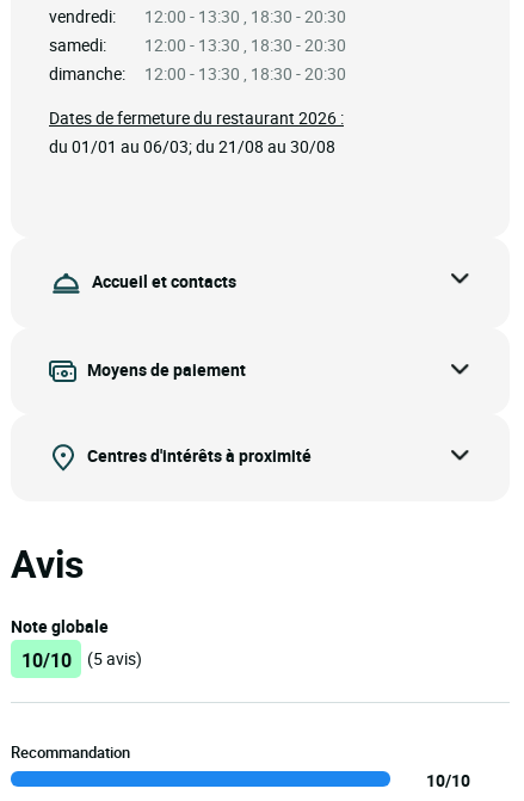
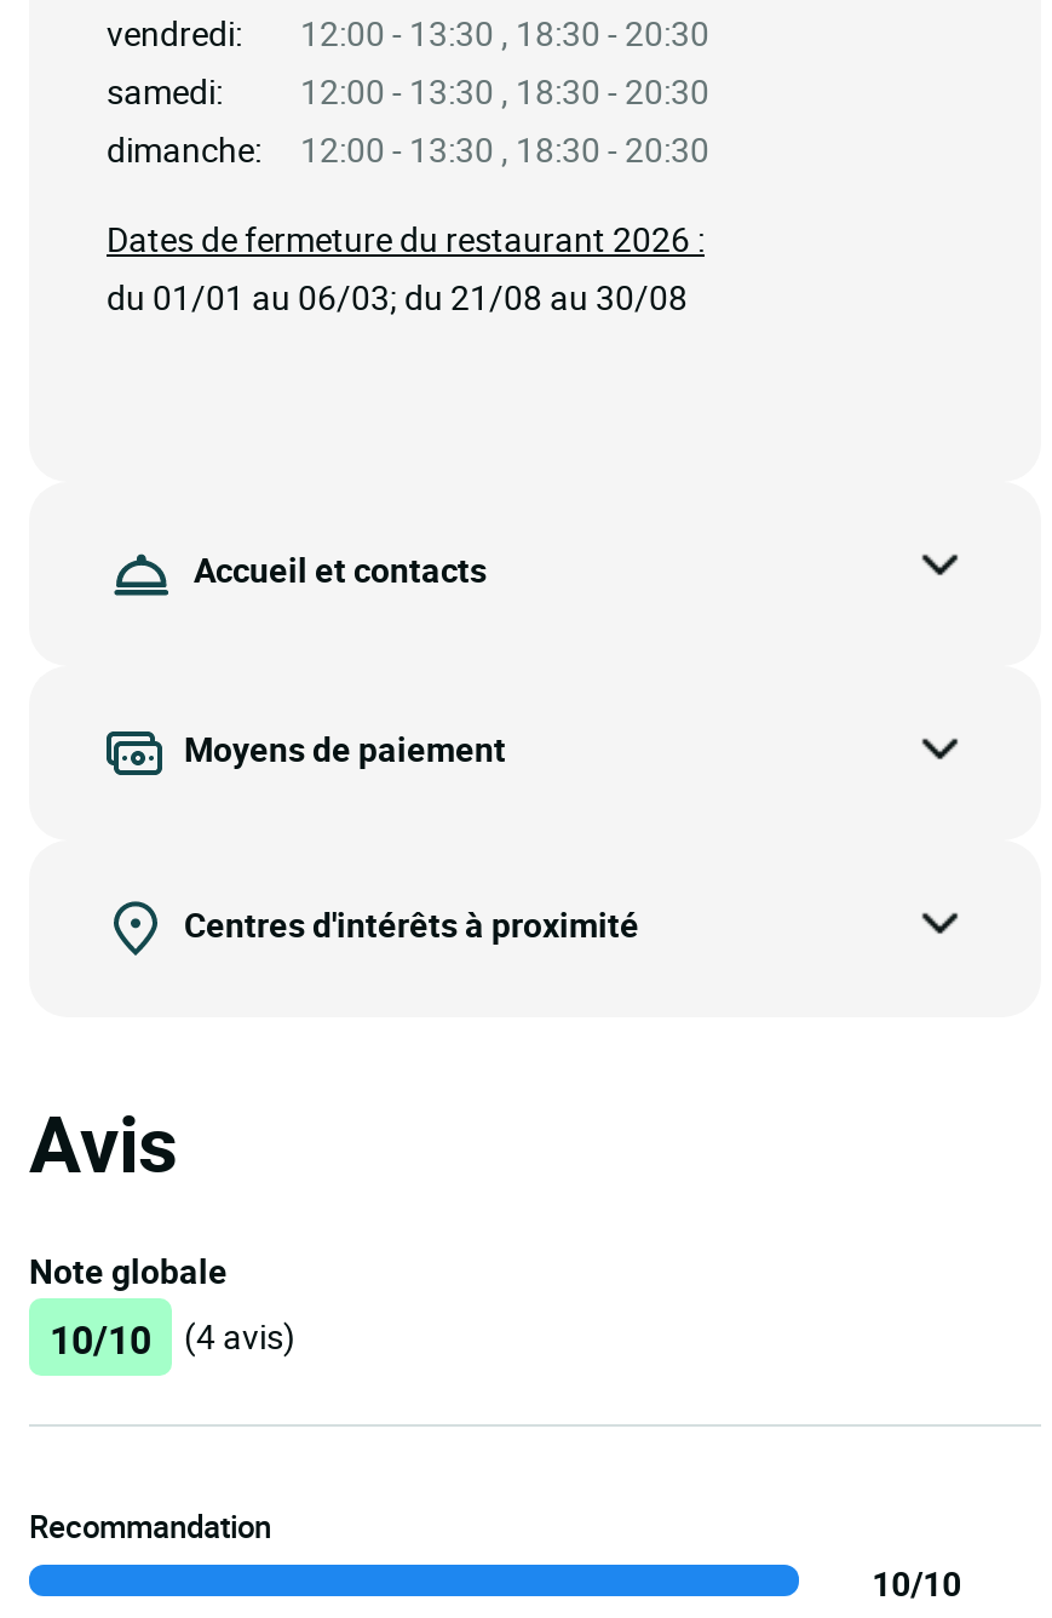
[21,647,142,673] 10/10 (5 avis) -> [50,1313,295,1366] 10/10 (4 avis)

